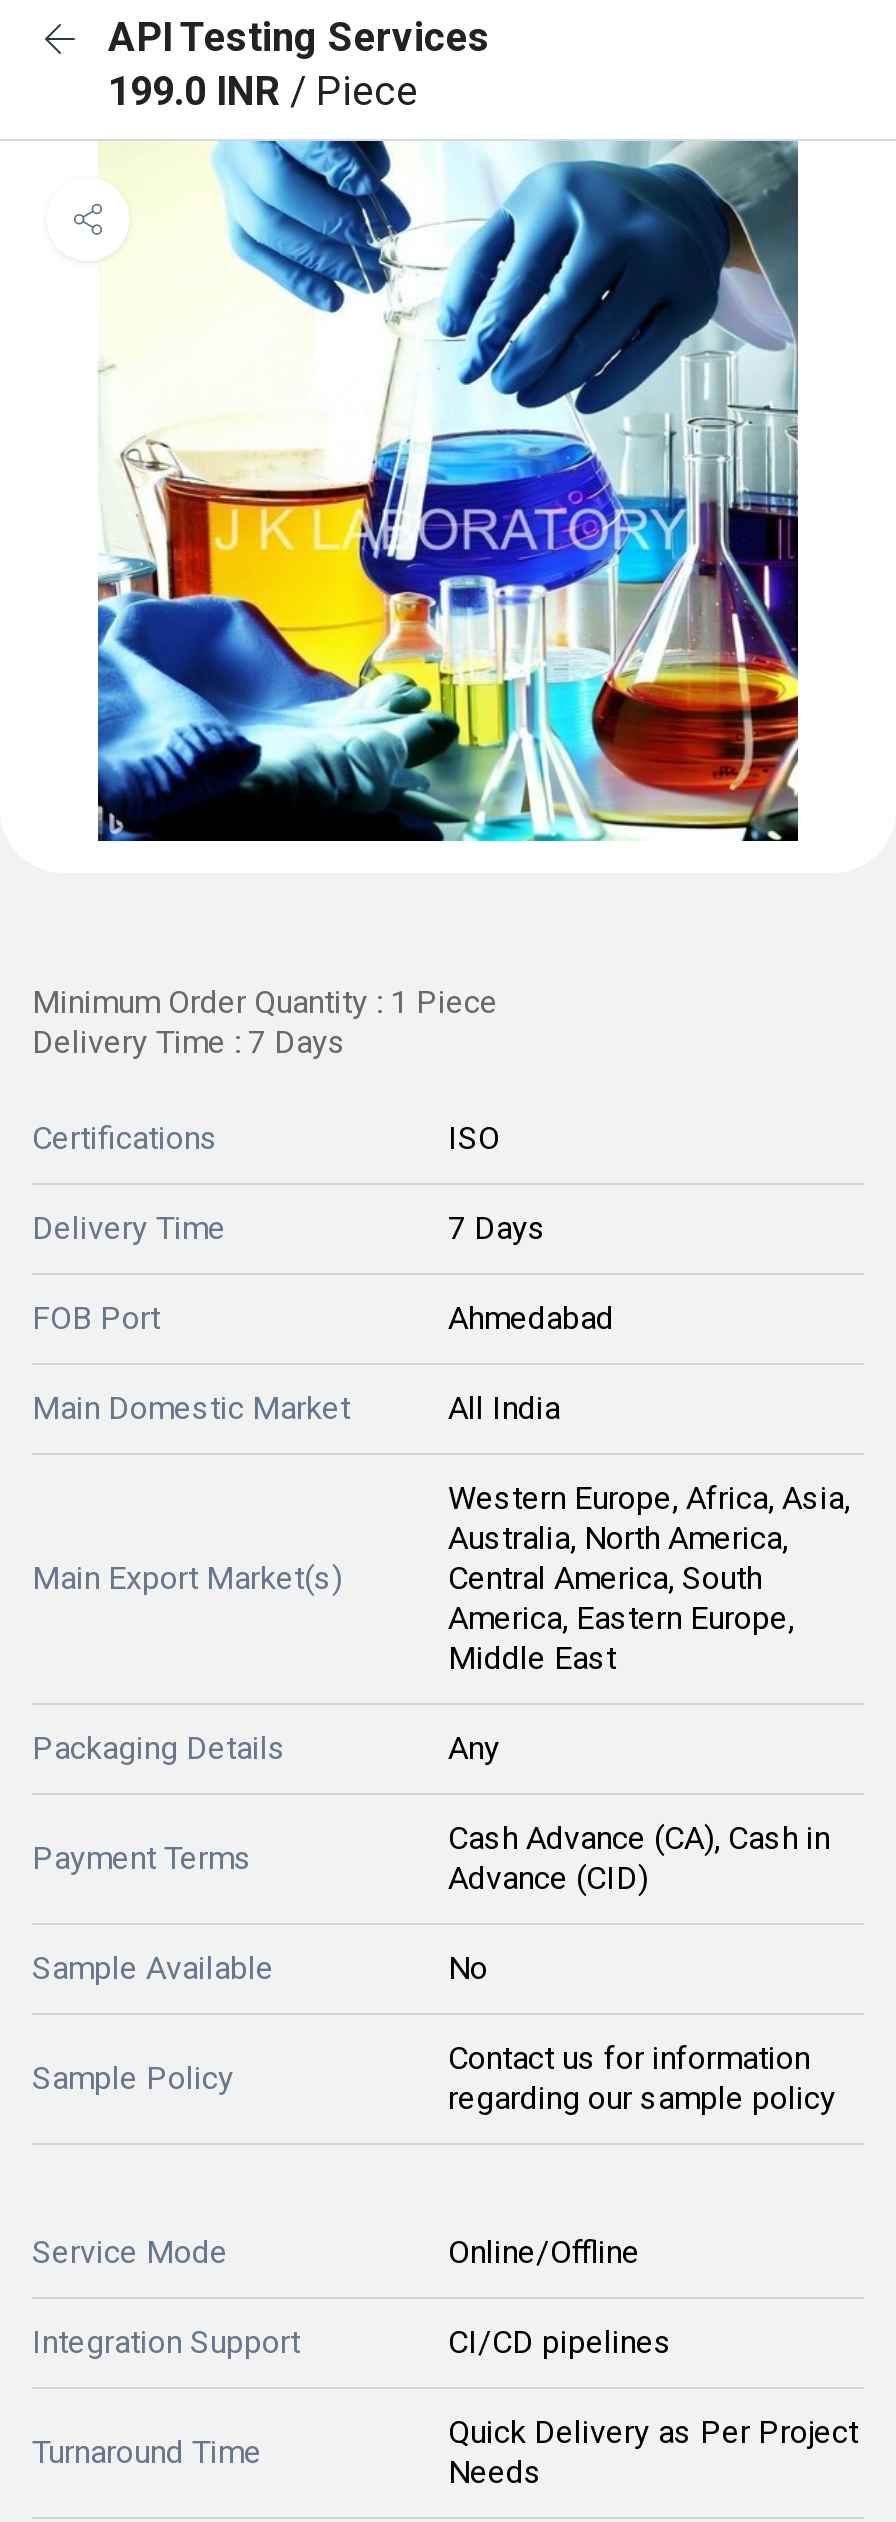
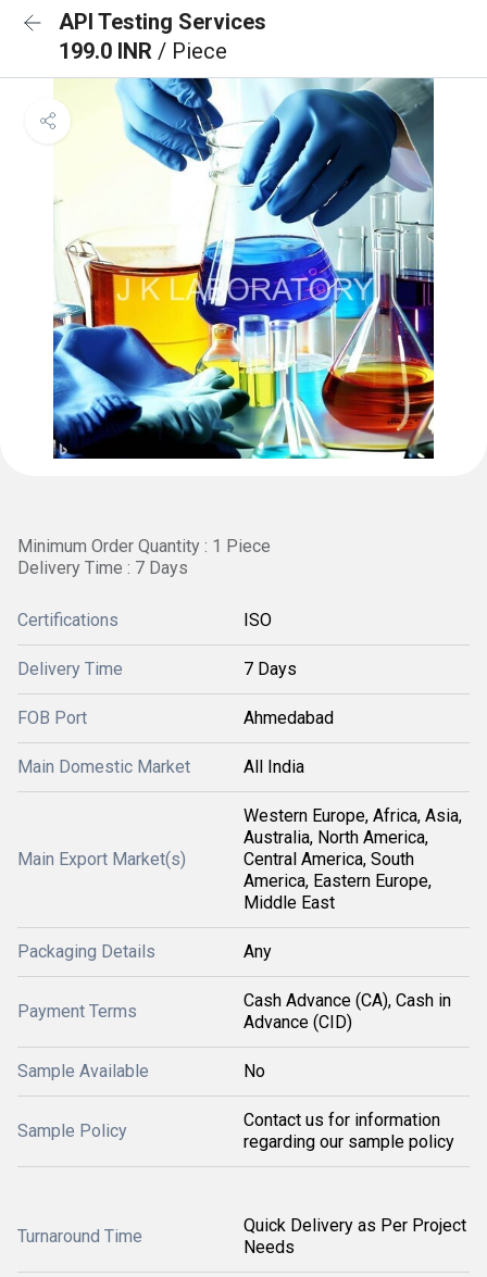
[32,2233,672,2361] Service Mode | Online/Offline | Integration Support | CI/CD pipelines -> none

